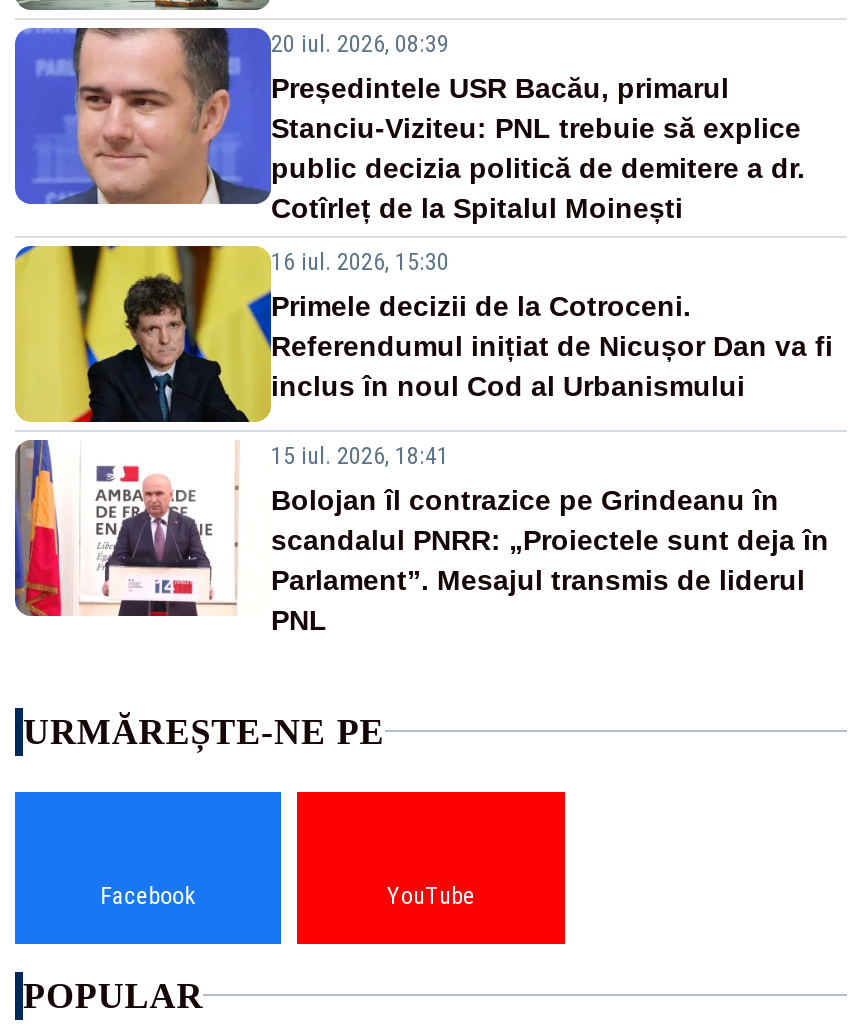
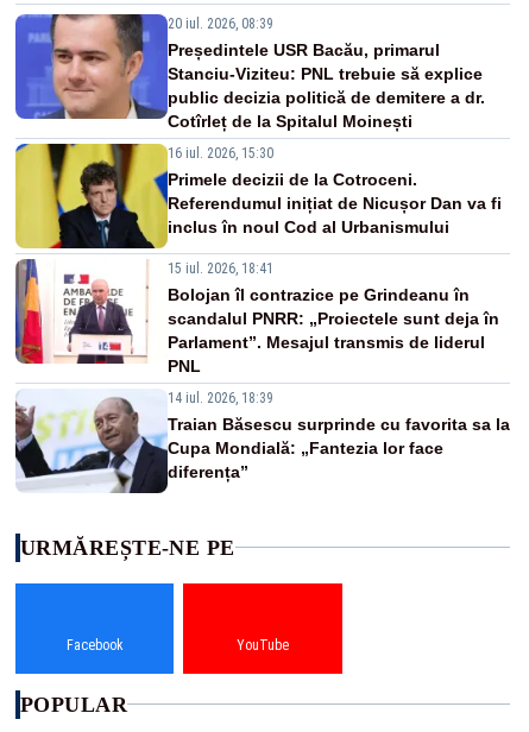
none -> [14,389,510,494] [image] | 14 iul. 2026, 18:39 | Traian Băsescu surprinde cu favorita sa la | Cupa Mondială: „Fantezia lor face | diferența”

